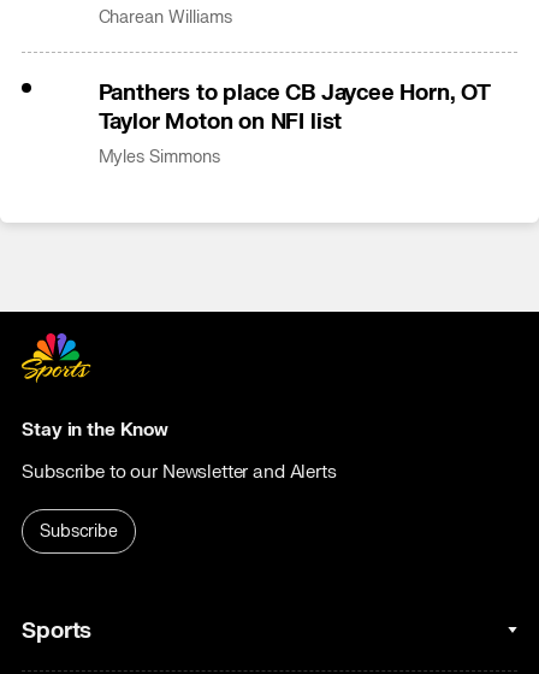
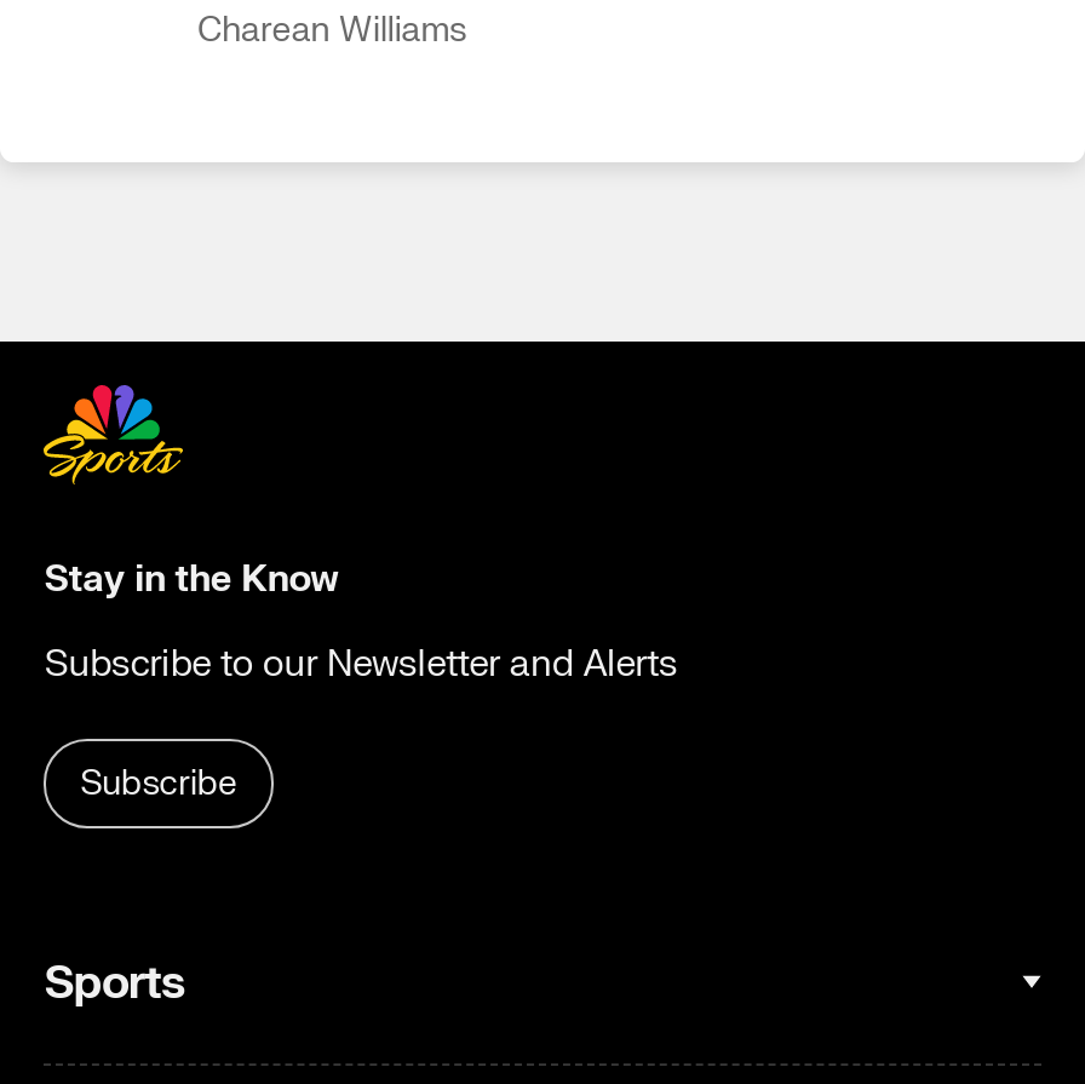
[98,78,491,168] Panthers to place CB Jaycee Horn, OT | Taylor Moton on NFI list | Myles Simmons -> none

